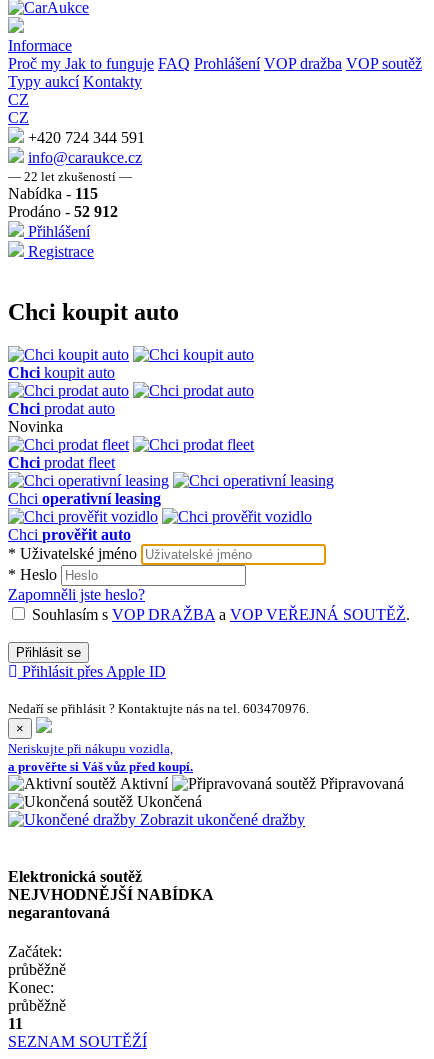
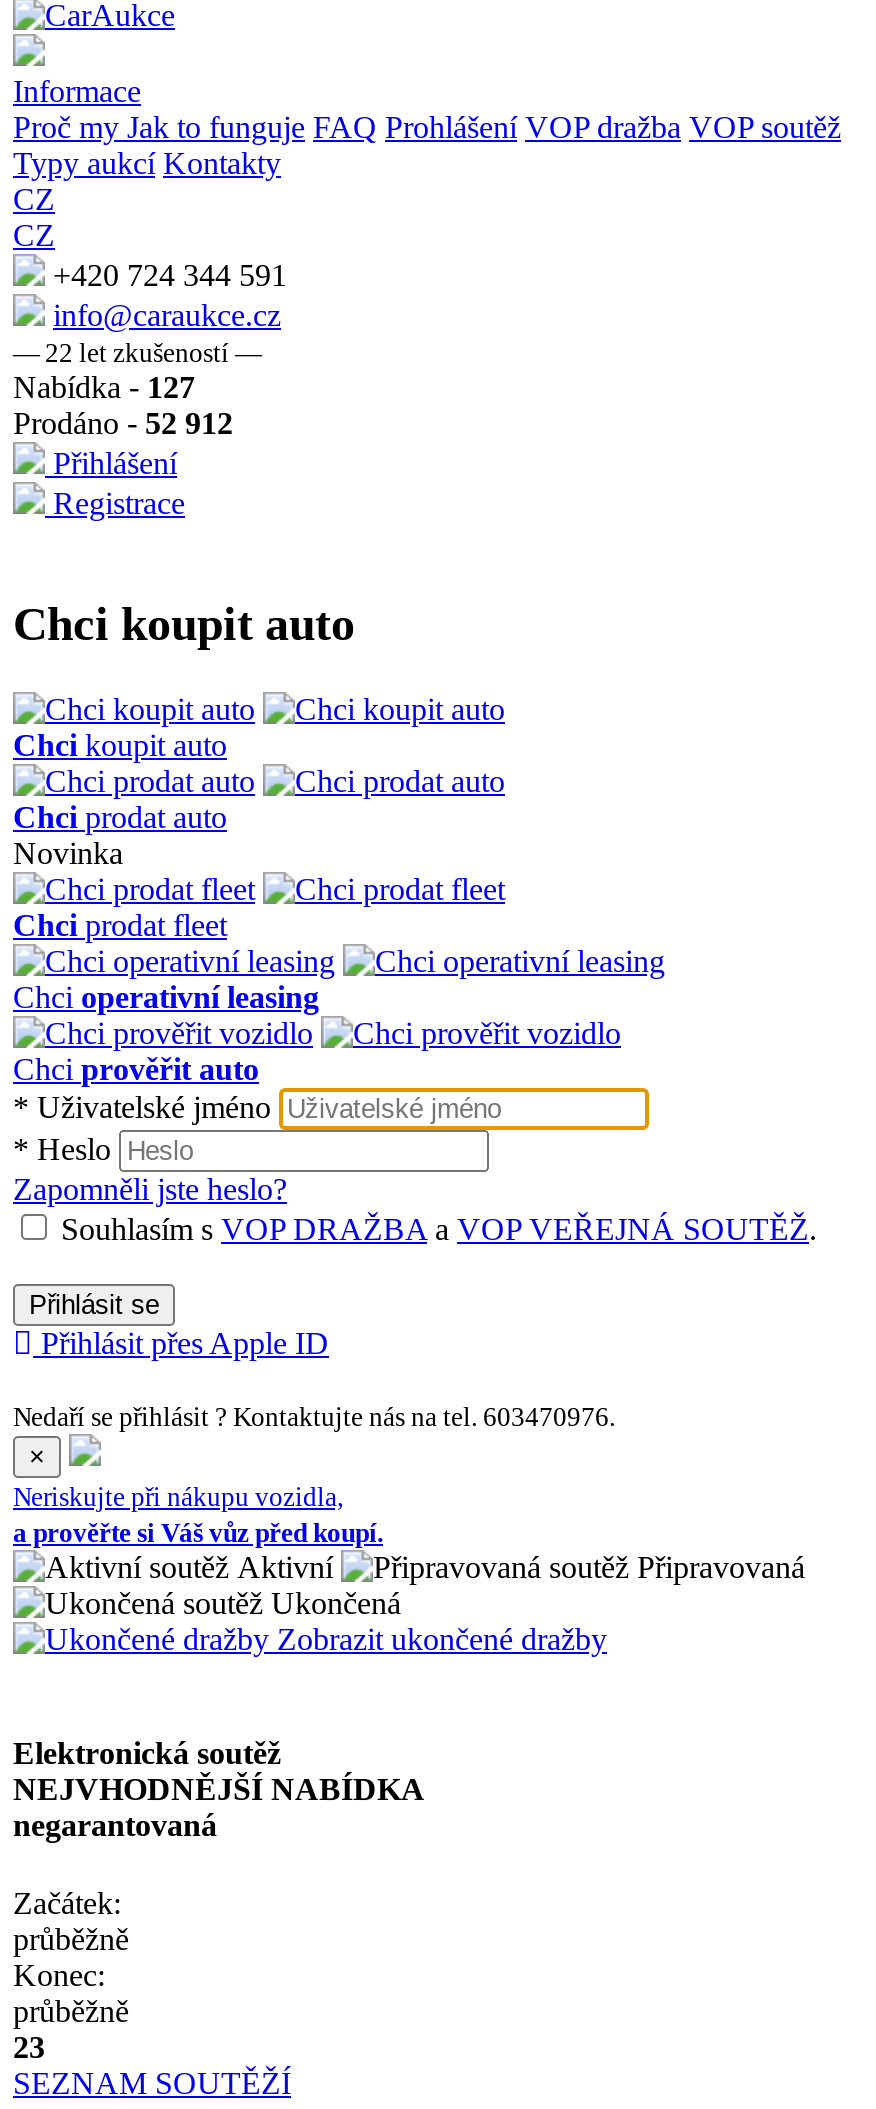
[8,185,98,202] Nabídka - 115 -> [13,370,195,404] Nabídka - 127
[8,1015,23,1032] 11 -> [13,2031,45,2065] 23

